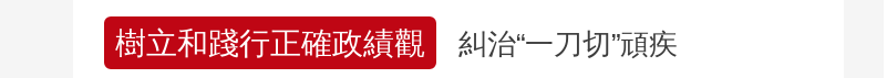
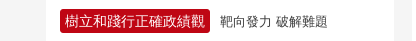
[458,27,678,60] 糾治“一刀切”頑疾 -> [220,14,328,29] 靶向發力 破解難題

